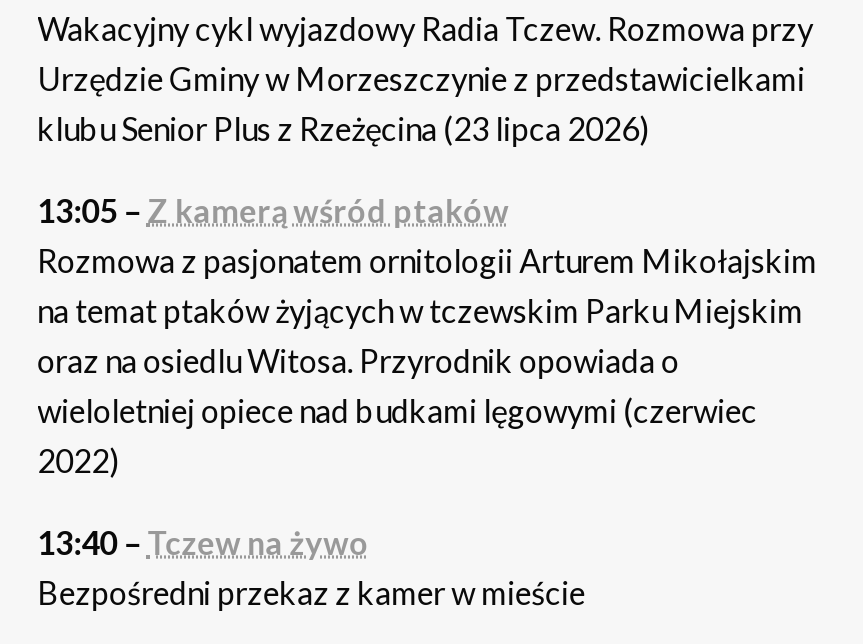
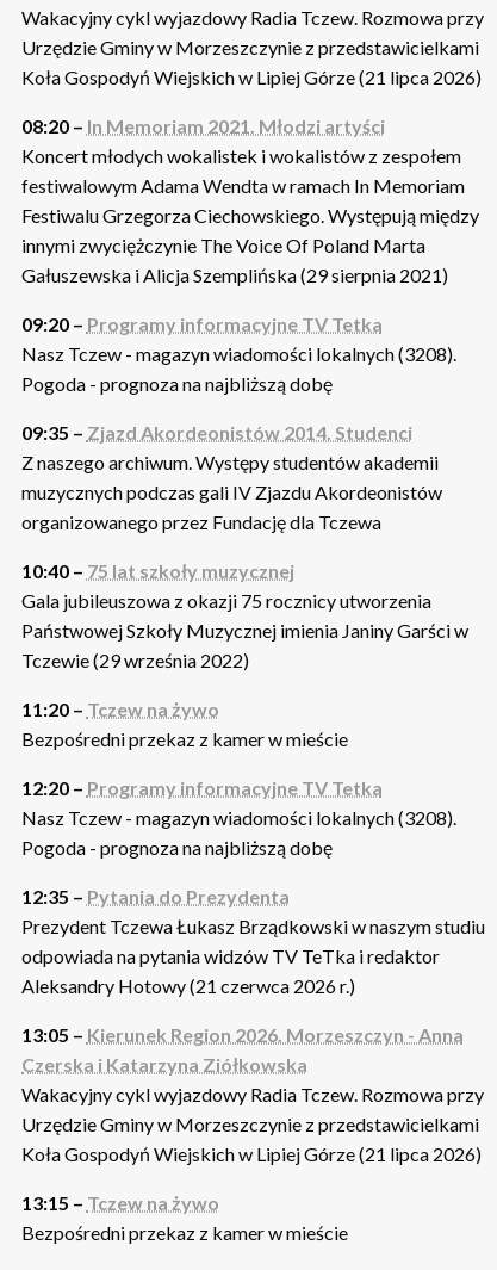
[37,109,817,561] klubu Senior Plus z Rzeżęcina (23 lipca 2026) | 13:05 – Z kamerą wśród ptaków | Rozmowa z pasjonatem ornitologii Arturem Mikołajskim | na temat ptaków żyjących w tczewskim Parku Miejskim | oraz na osiedlu Witosa. Przyrodnik opowiada o | wieloletniej opiece nad budkami lęgowymi (czerwiec | 2022) | 13:40 – Tczew na żywo -> [21,65,485,1214] Koła Gospodyń Wiejskich w Lipiej Górze (21 lipca 2026) | 08:20 – In Memoriam 2021. Młodzi artyści | Koncert młodych wokalistek i wokalistów z zespołem | festiwalowym Adama Wendta w ramach In Memoriam | Festiwalu Grzegorza Ciechowskiego. Występują między | innymi zwyciężczynie The Voice Of Poland Marta | Gałuszewska i Alicja Szemplińska (29 sierpnia 2021) | 09:20 – Programy informacyjne TV Tetka | Nasz Tczew - magazyn wiadomości lokalnych (3208). | Pogoda - prognoza na najbliższą dobę | 09:35 – Zjazd Akordeonistów 2014. Studenci | Z naszego archiwum. Występy studentów akademii | muzycznych podczas gali IV Zjazdu Akordeonistów | organizowanego przez Fundację dla Tczewa | 10:40 – 75 lat szkoły muzycznej | Gala jubileuszowa z okazji 75 rocznicy utworzenia | Państwowej Szkoły Muzycznej imienia Janiny Garści w | Tczewie (29 września 2022) | 11:20 – Tczew na żywo | Bezpośredni przekaz z kamer w mieście | 12:20 – Programy informacyjne TV Tetka | Nasz Tczew - magazyn wiadomości lokalnych (3208). | Pogoda - prognoza na najbliższą dobę | 12:35 – Pytania do Prezydenta | Prezydent Tczewa Łukasz Brządkowski w naszym studiu | odpowiada na pytania widzów TV TeTka i redaktor | Aleksandry Hotowy (21 czerwca 2026 r.) | 13:05 – Kierunek Region 2026. Morzeszczyn - Anna | Czerska i Katarzyna Ziółkowska | Wakacyjny cykl wyjazdowy Radia Tczew. Rozmowa przy | Urzędzie Gminy w Morzeszczynie z przedstawicielkami | Koła Gospodyń Wiejskich w Lipiej Górze (21 lipca 2026) | 13:15 – Tczew na żywo

